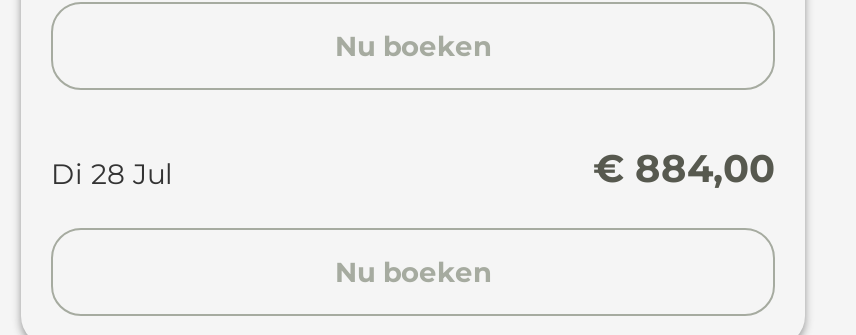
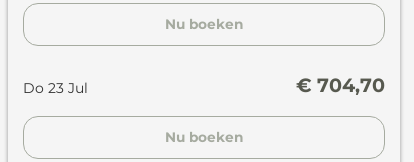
[593,144,775,192] € 884,00 -> [296,73,385,97] € 704,70
[51,156,173,192] Di 28 Jul -> [23,79,88,97] Do 23 Jul

